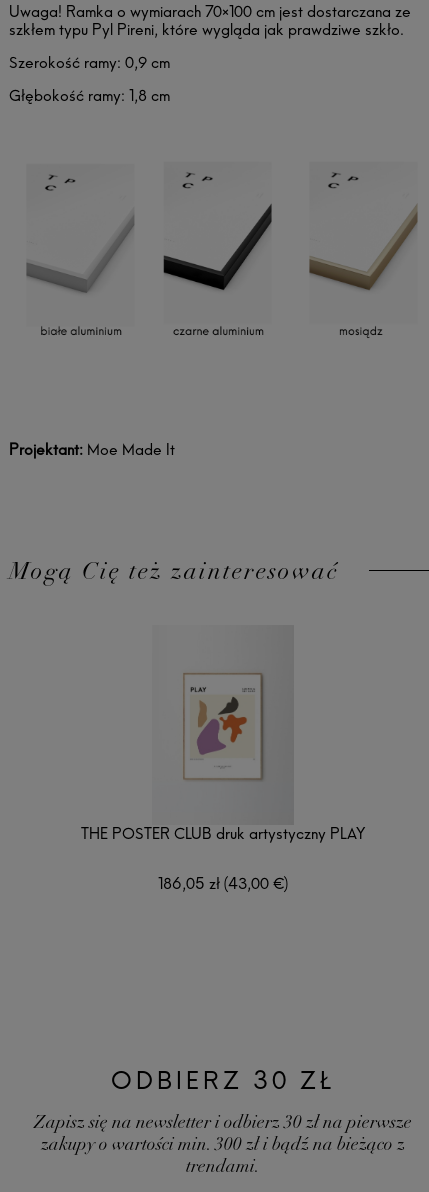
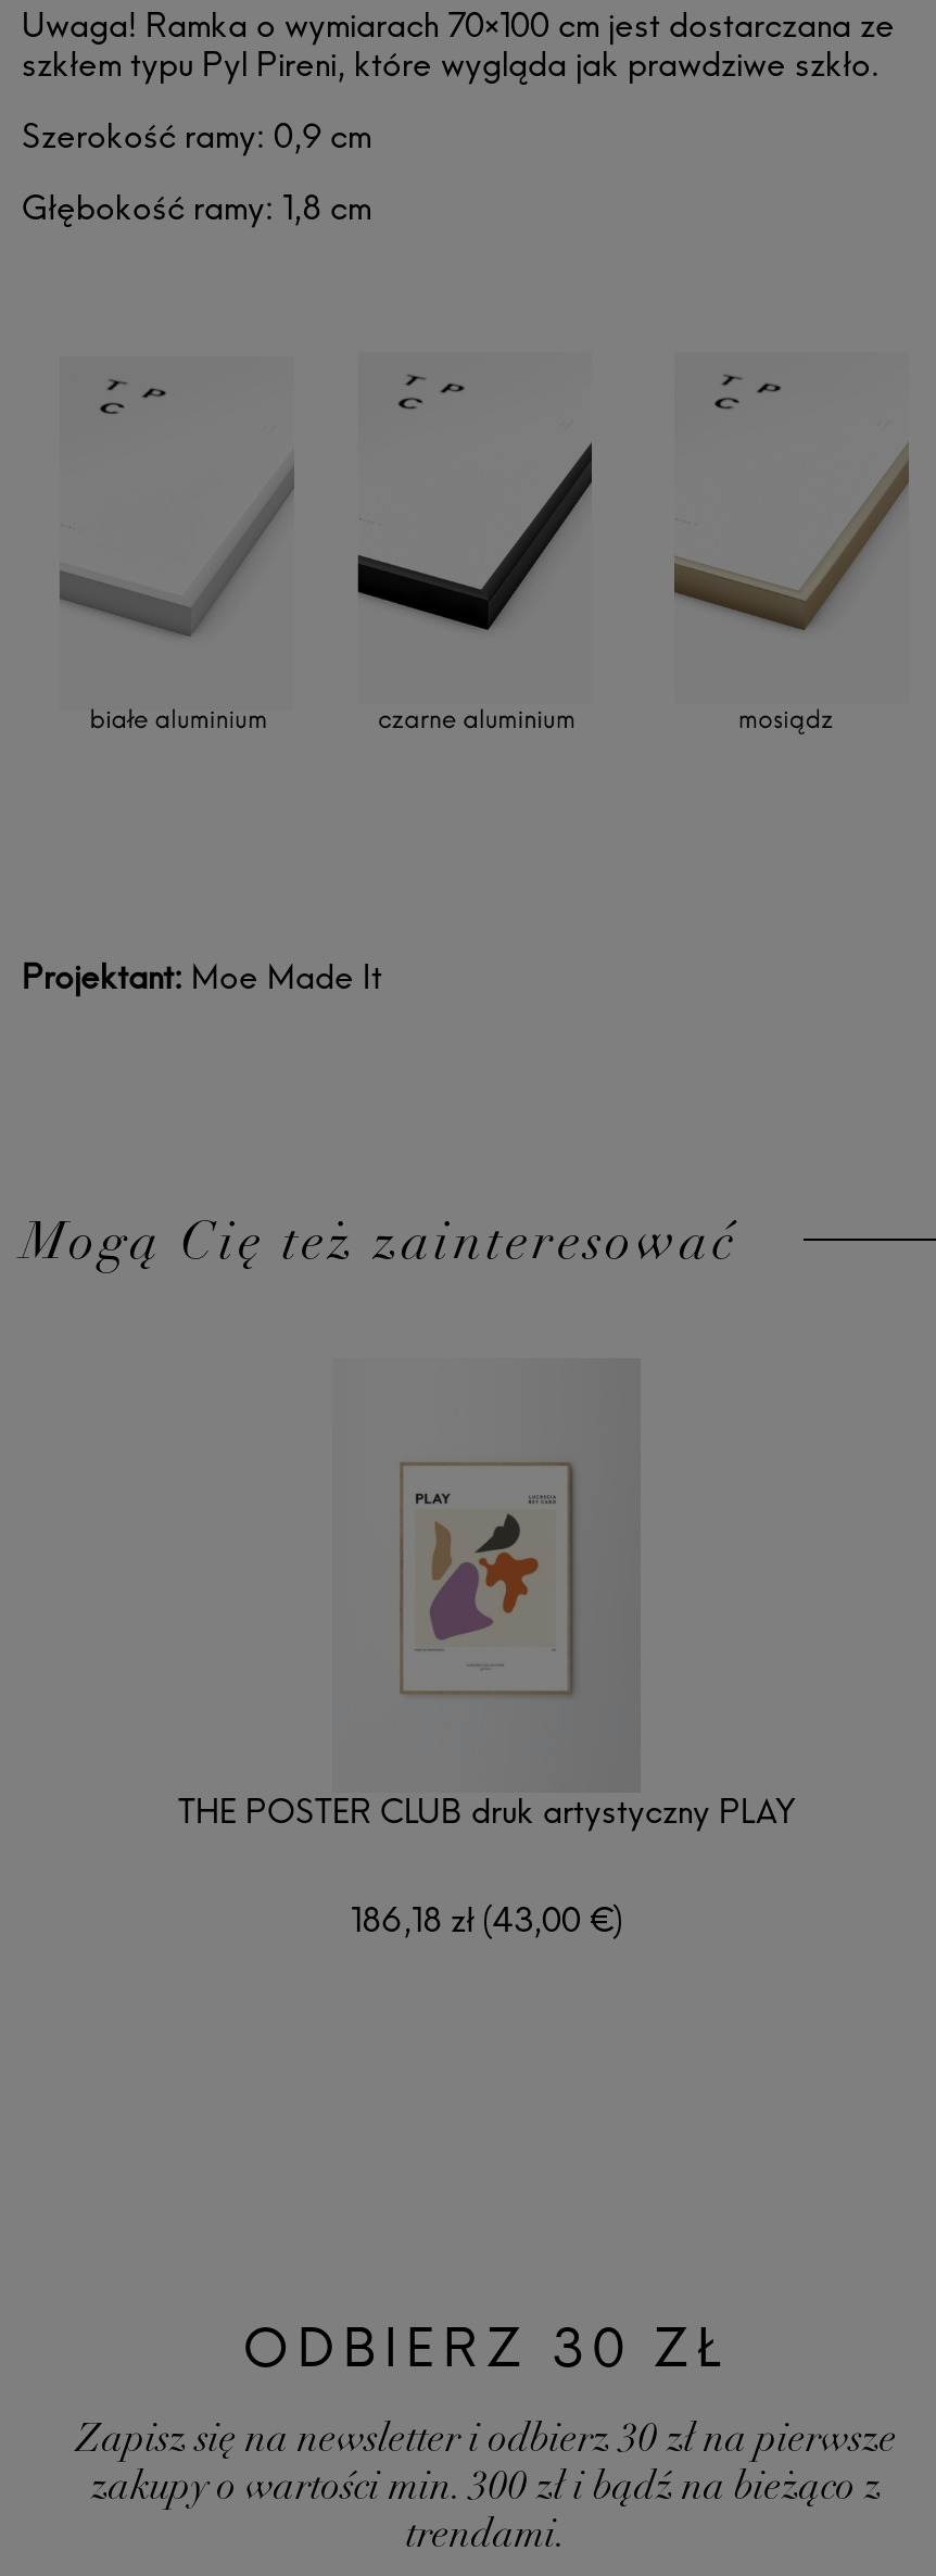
[158,874,288,893] 186,05 zł (43,00 €) -> [351,1899,622,1941] 186,18 zł (43,00 €)

